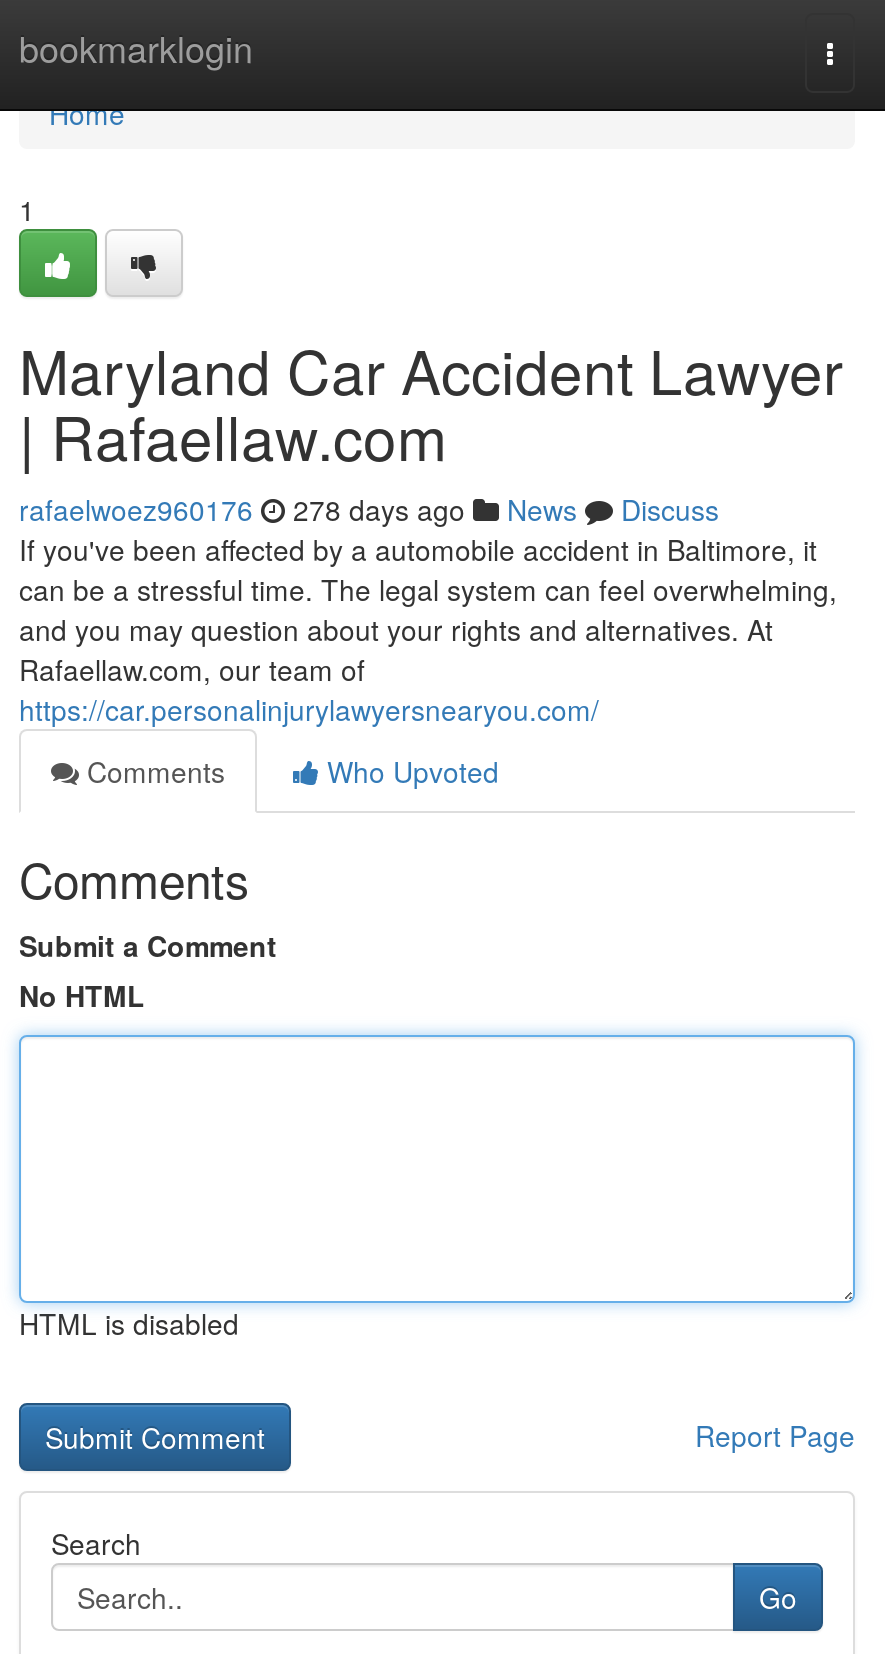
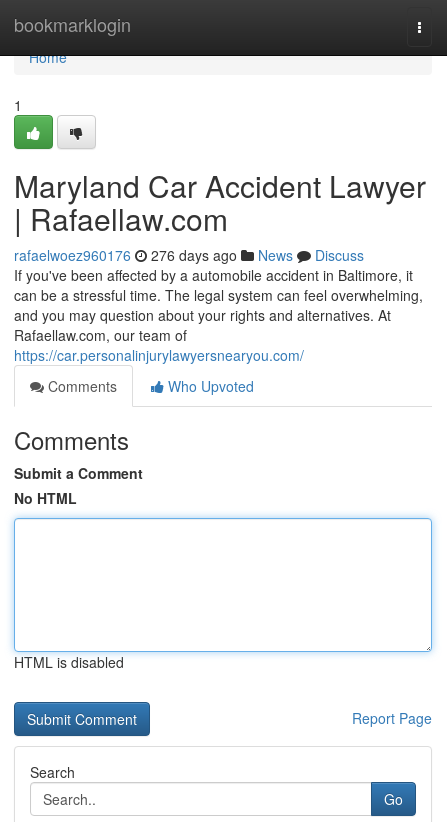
[19,489,719,529] rafaelwoez960176 278 days ago News Discuss -> [14,245,364,265] rafaelwoez960176 276 days ago News Discuss

